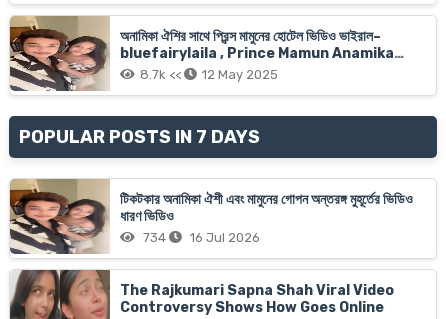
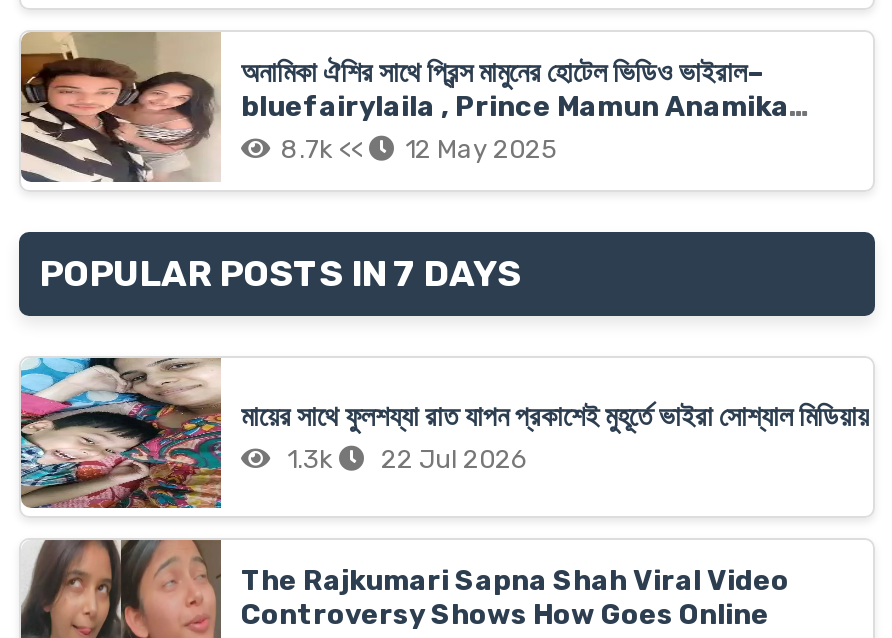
[9,178,413,254] [image] | টিকটকার অনামিকা ঐশী এবং মামুনের গোপন অন্তরঙ্গ মুহূর্তের ভিডিও | ধারণ ভিডিও | 734 | 16 Jul 2026 -> [19,356,869,510] [image] | মায়ের সাথে ফুলশয্যা রাত যাপন প্রকাশেই মুহূর্তে ভাইরা সোশ্যাল মিডিয়ায় | 1.3k | 22 Jul 2026

